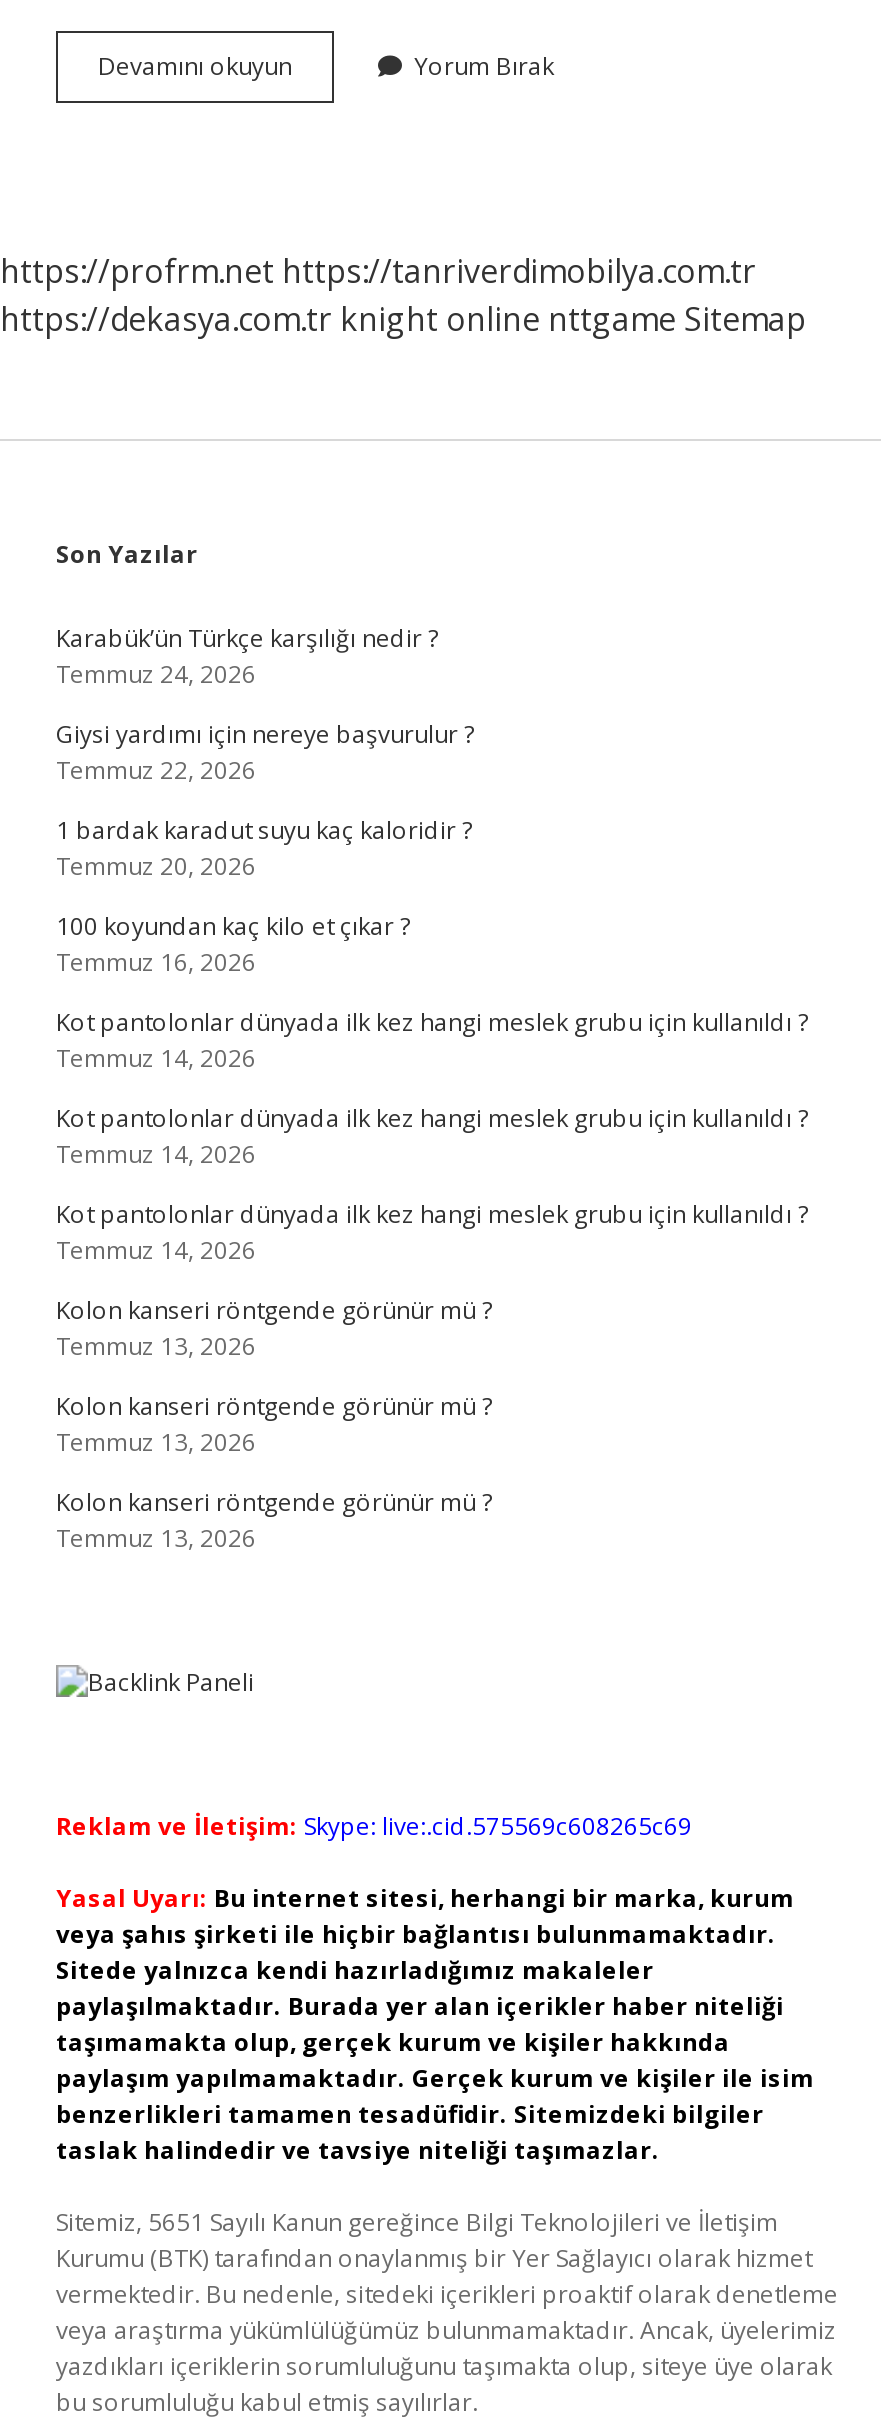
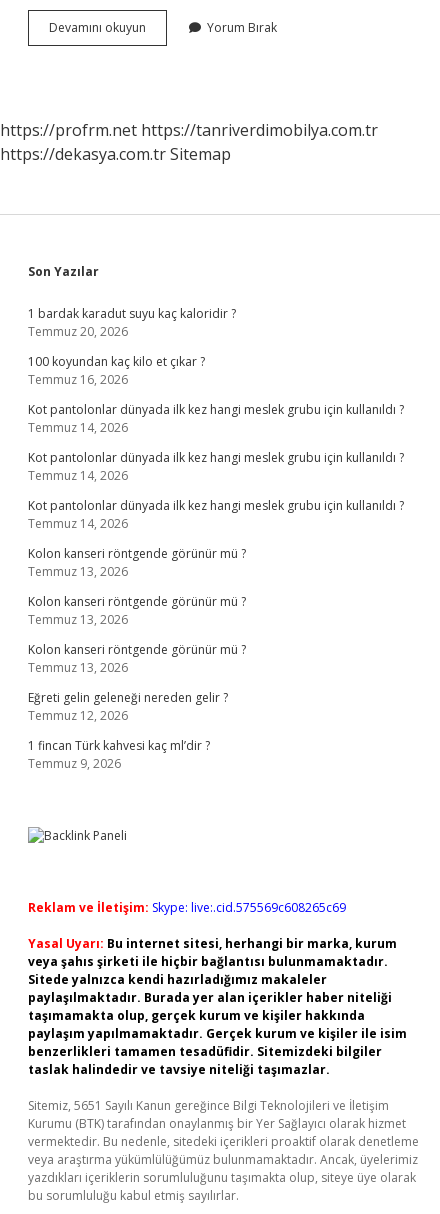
[0,297,806,341] https://dekasya.com.tr knight online nttgame Sitemap -> [0,143,231,165] https://dekasya.com.tr Sitemap
[56,621,474,787] Karabük’ün Türkçe karşılığı nedir ? | Temmuz 24, 2026 | Giysi yardımı için nereye başvurulur ? | Temmuz 22, 2026 -> none
moved [56,813,808,1555] -> [28,305,404,676]: 1 bardak karadut suyu kaç kaloridir ? | Temmuz 20, 2026 | 100 koyundan kaç kilo et çıkar ? | ... | Kolon kanseri röntgende görünür mü ? | Temmuz 13, 2026
none -> [28,689,228,772] Eğreti gelin geleneği nereden gelir ? | Temmuz 12, 2026 | 1 fincan Türk kahvesi kaç ml’dir ? | Temmuz 9, 2026

